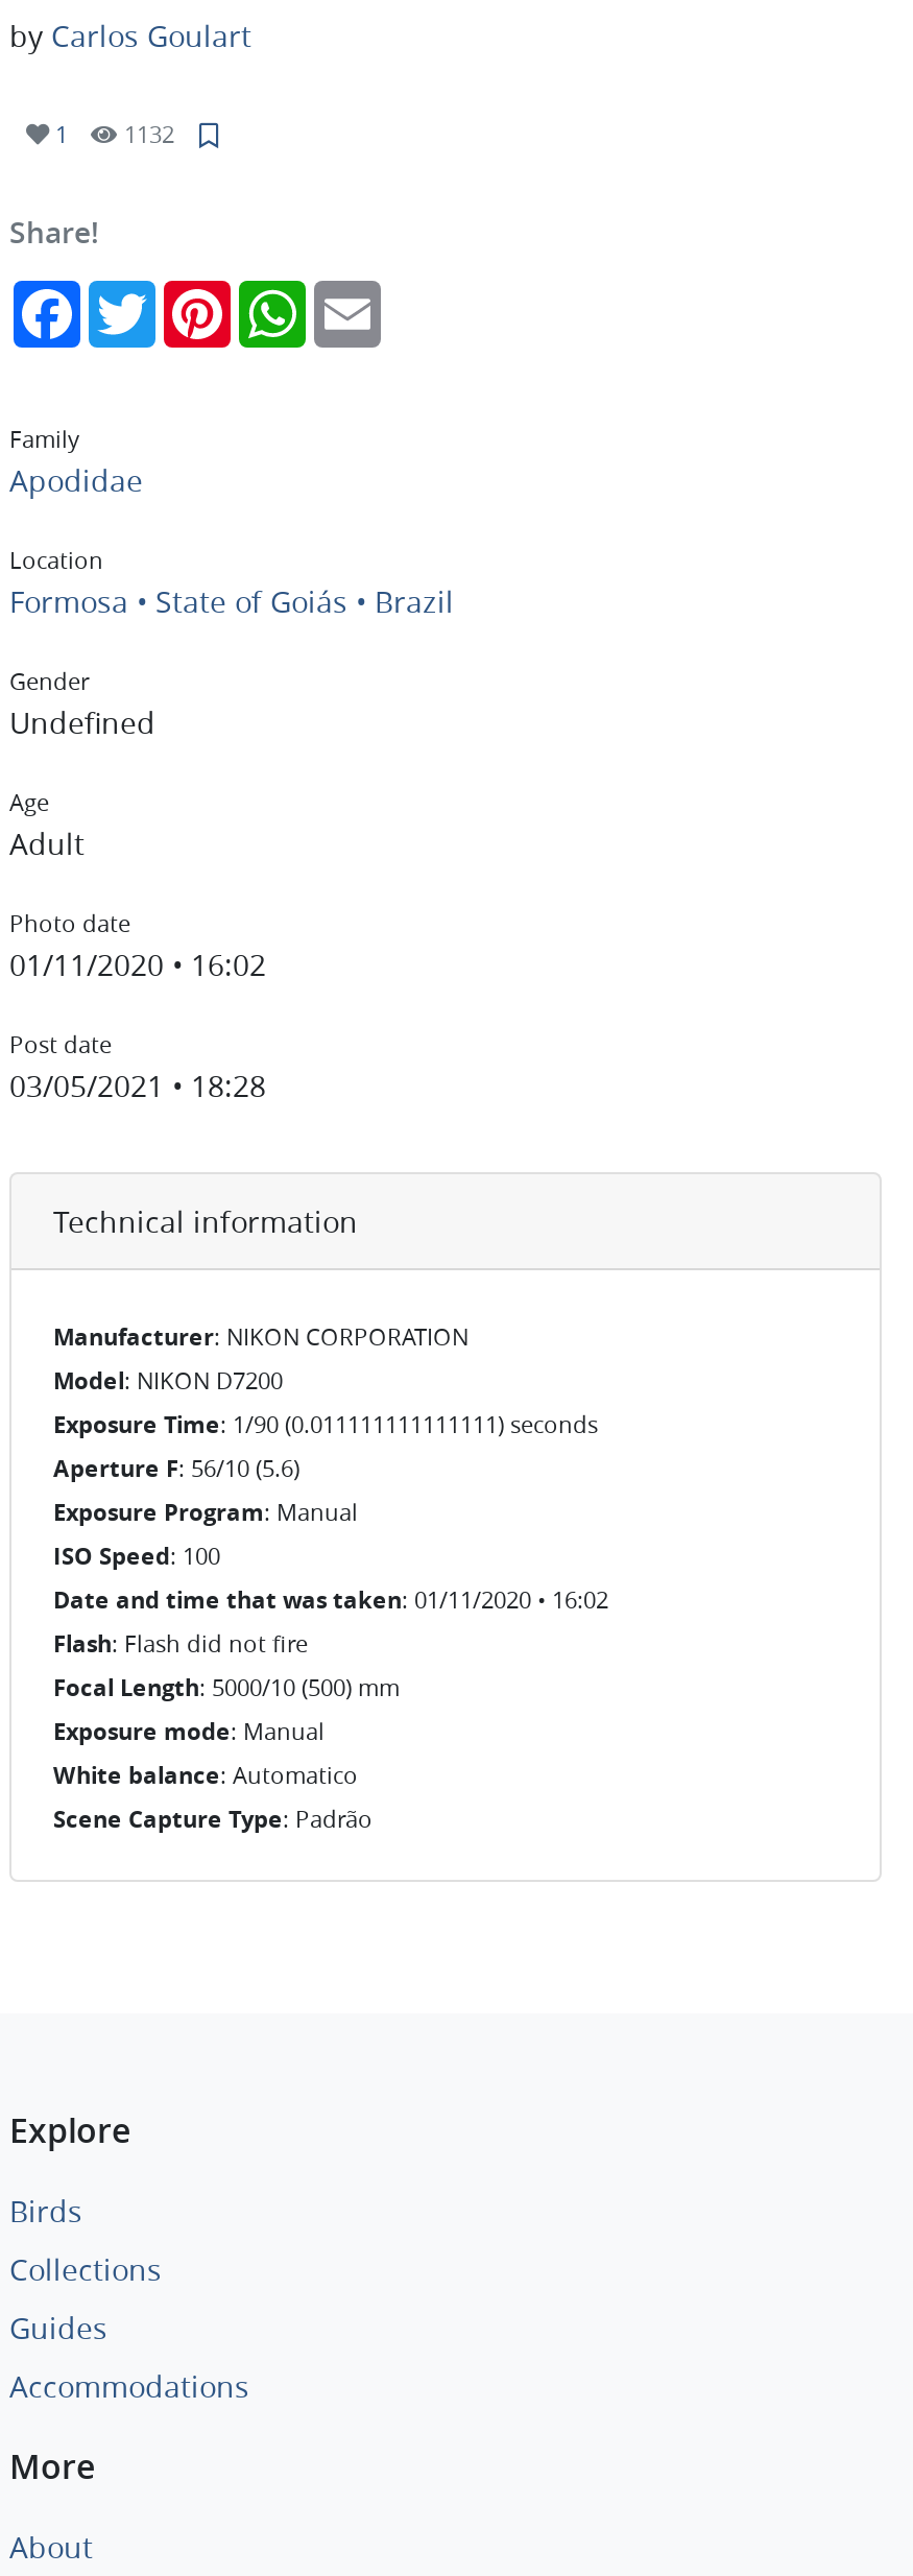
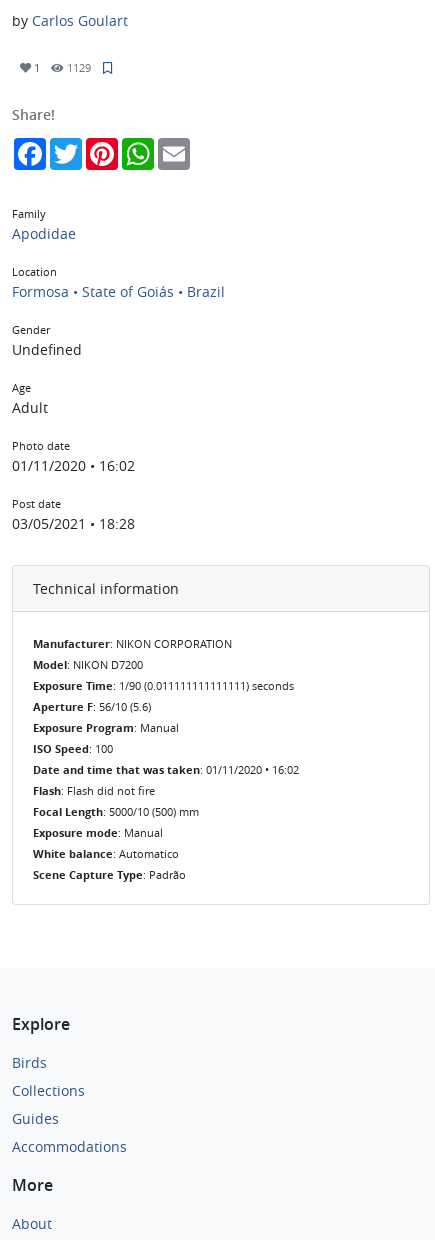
[55,117,181,148] 1 1132 -> [34,59,94,74] 1 1129

